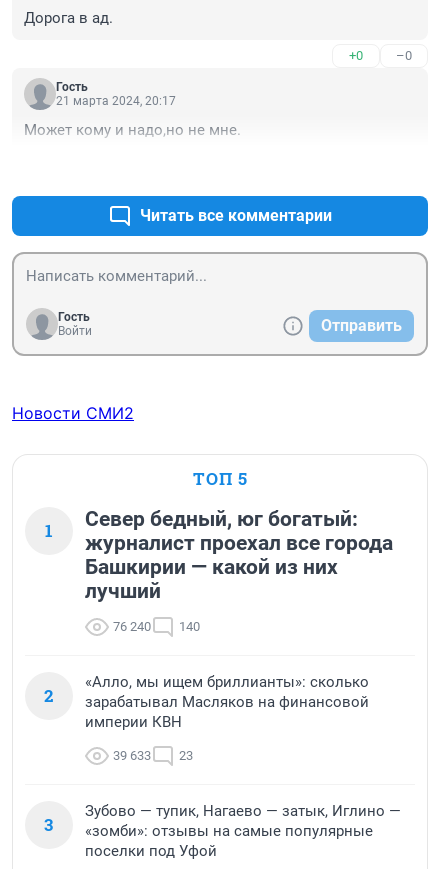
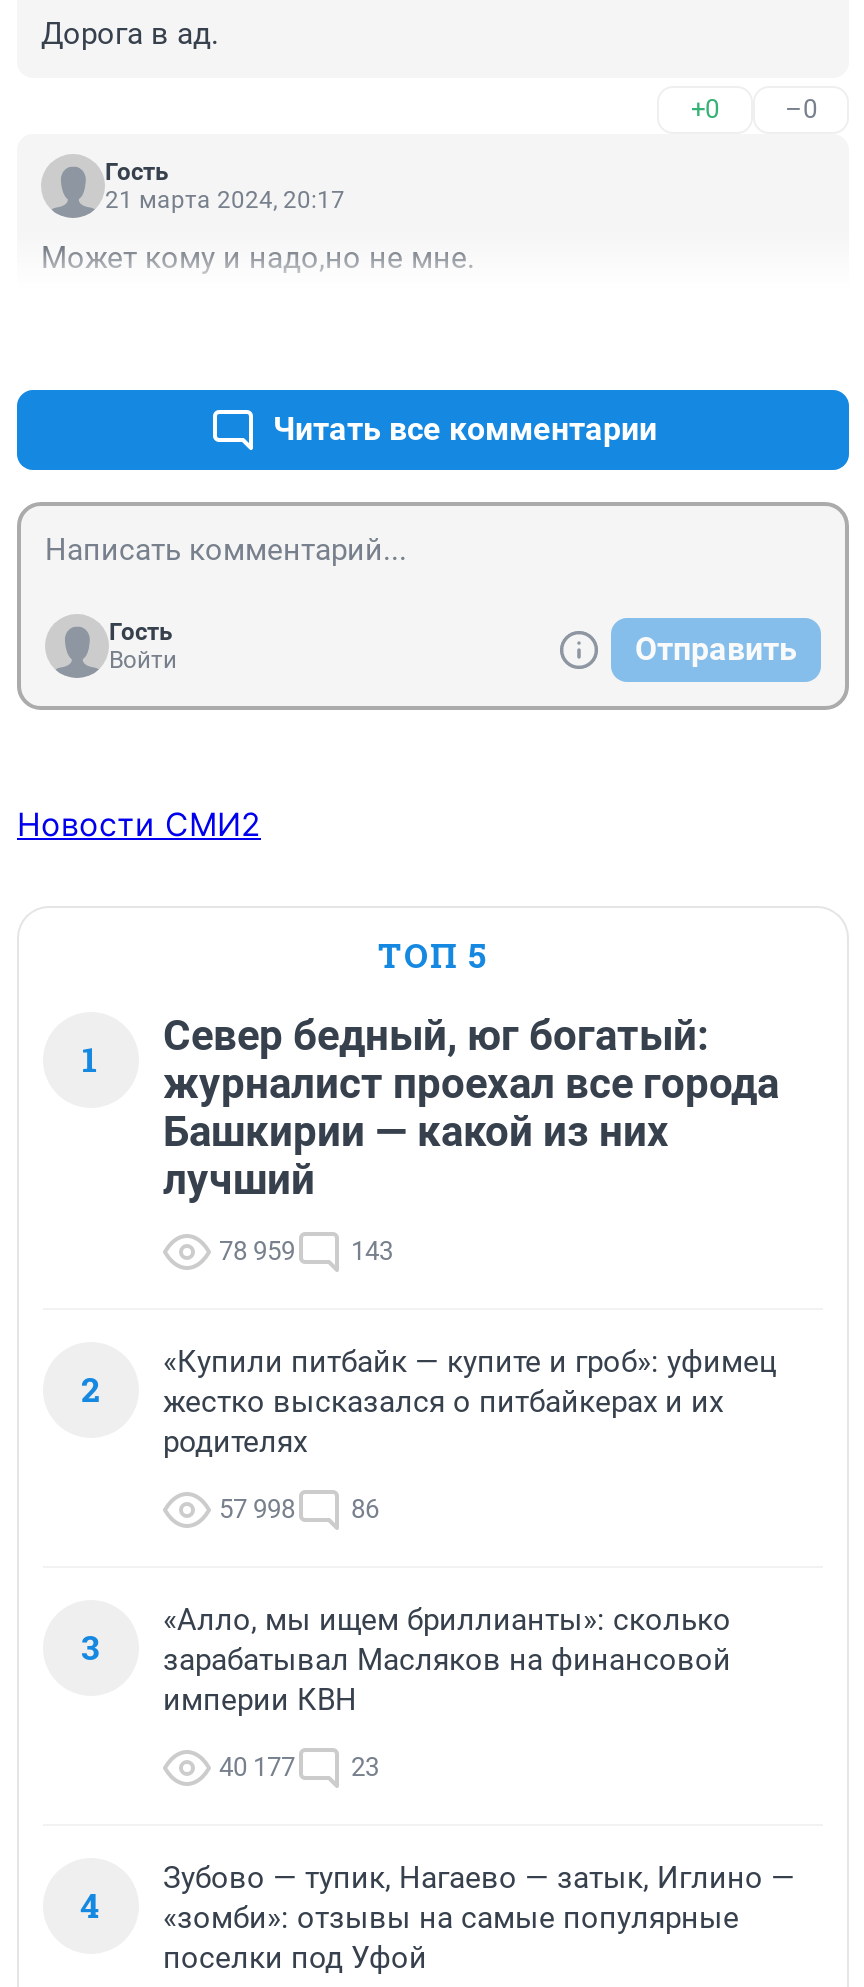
none -> [81,1344,777,1670] «Купили питбайк — купите и гроб»: уфимец | жестко высказался о питбайкерах и их | родителях | 57 998 | 86 | 3
[113,619,151,634] 76 240 -> [219,1236,295,1266] 78 959
[179,619,200,634] 140 -> [351,1236,393,1266] 143
[113,748,193,763] 39 633 23 -> [219,1752,379,1782] 40 177 23
[44,813,373,840] 3 «зомби»: отзывы на самые популярные -> [80,1882,739,1936] 4 «зомби»: отзывы на самые популярные

